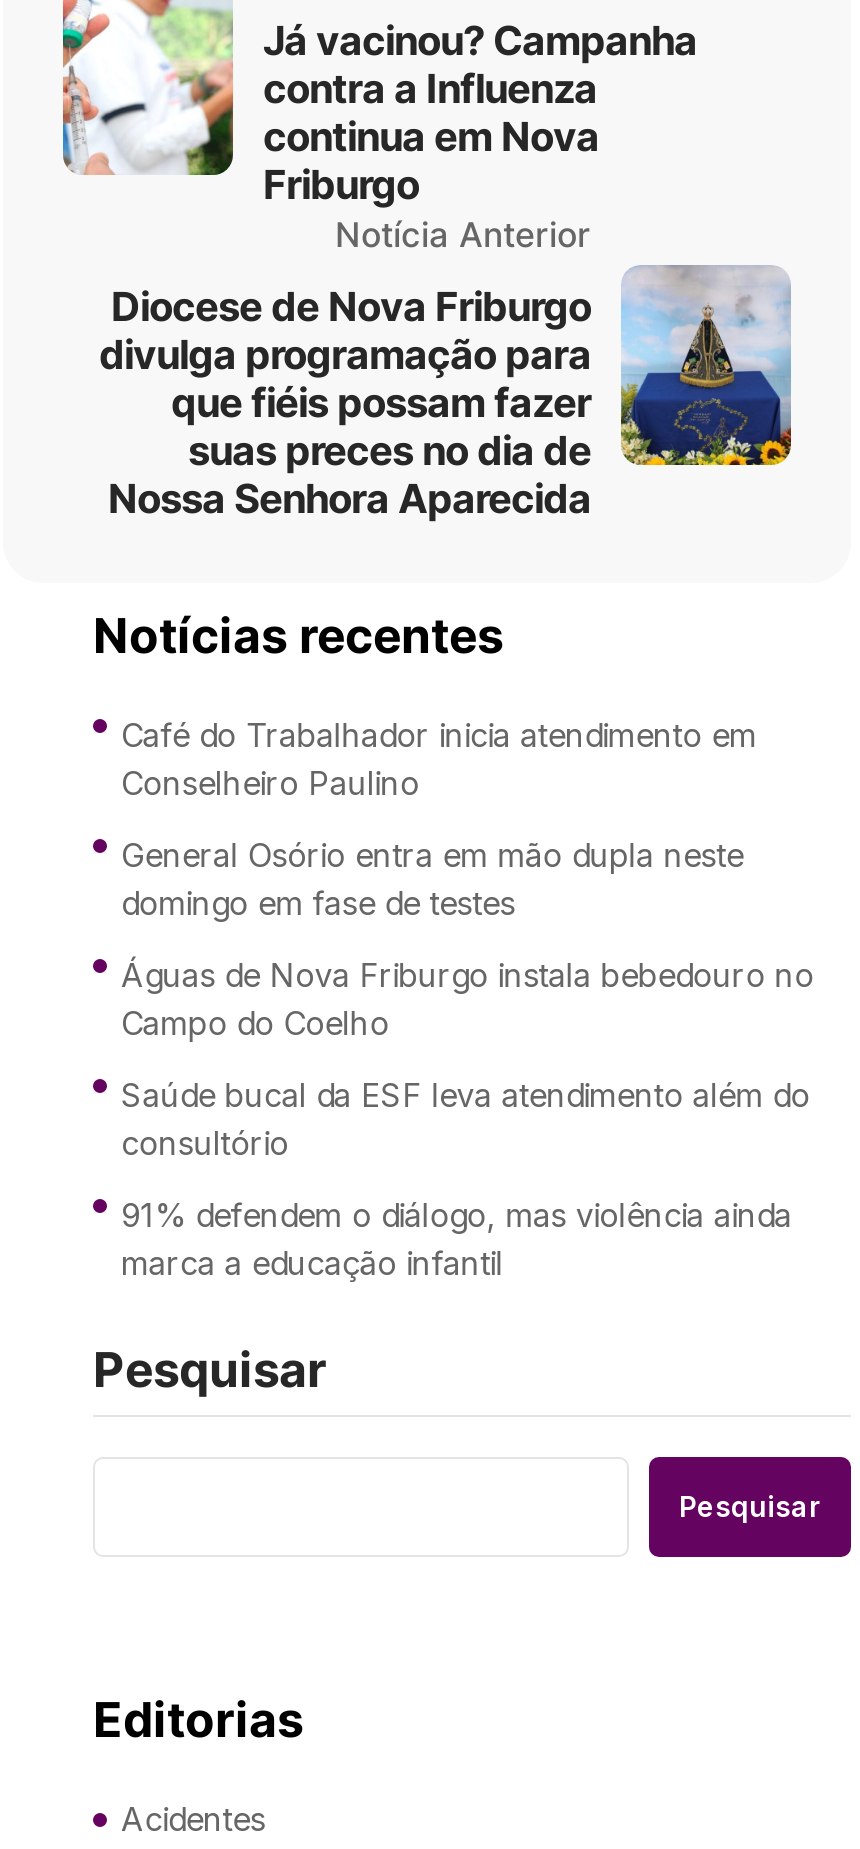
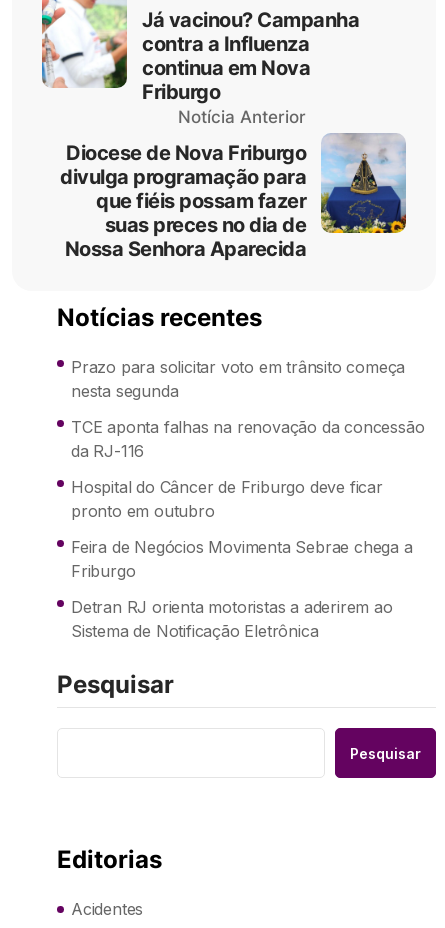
[121,715,757,803] Café do Trabalhador inicia atendimento em | Conselheiro Paulino -> [71,357,405,401] Prazo para solicitar voto em trânsito começa | nesta segunda
[121,835,743,923] General Osório entra em mão dupla neste | domingo em fase de testes -> [71,417,424,461] TCE aponta falhas na renovação da concessão | da RJ-116
[121,955,814,1043] Águas de Nova Friburgo instala bebedouro no | Campo do Coelho -> [71,477,383,521] Hospital do Câncer de Friburgo deve ficar | pronto em outubro
[121,1075,810,1163] Saúde bucal da ESF leva atendimento além do | consultório -> [71,537,413,581] Feira de Negócios Movimenta Sebrae chega a | Friburgo
[121,1195,792,1283] 91% defendem o diálogo, mas violência ainda | marca a educação infantil -> [71,597,393,641] Detran RJ orienta motoristas a aderirem ao | Sistema de Notificação Eletrônica

